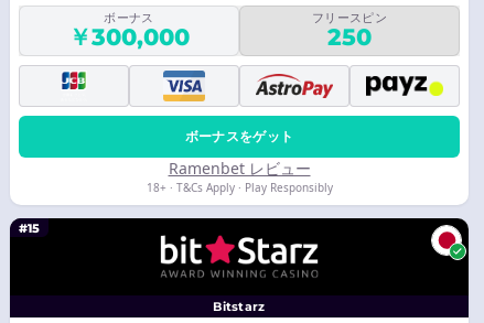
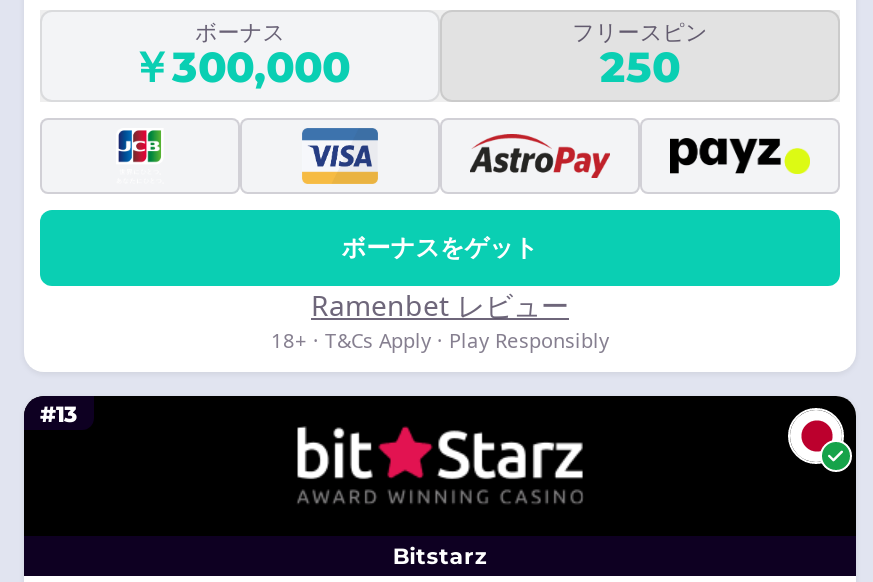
[19,220,40,236] #15 -> [40,400,78,428] #13

